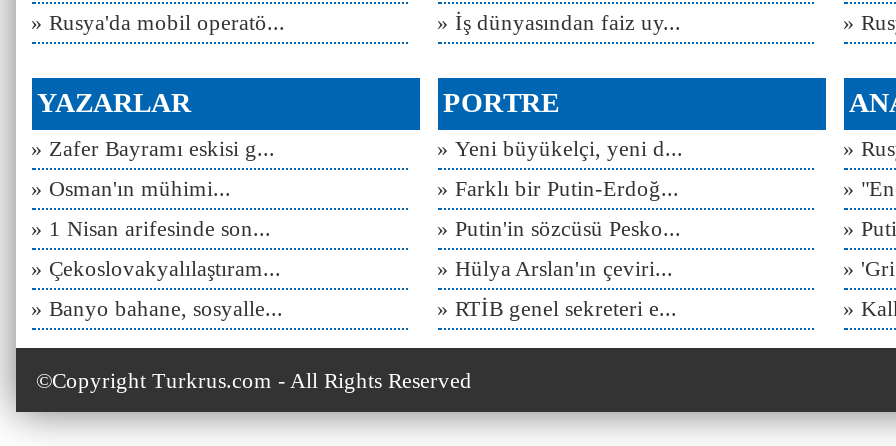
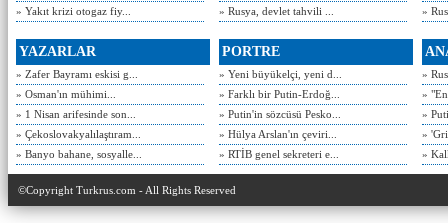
[31,11,285,35] » Rusya'da mobil operatö... -> [15,5,130,17] » Yakıt krizi otogaz fiy...
[437,11,681,35] » İş dünyasından faiz uy... -> [218,5,333,17] » Rusya, devlet tahvili ...

